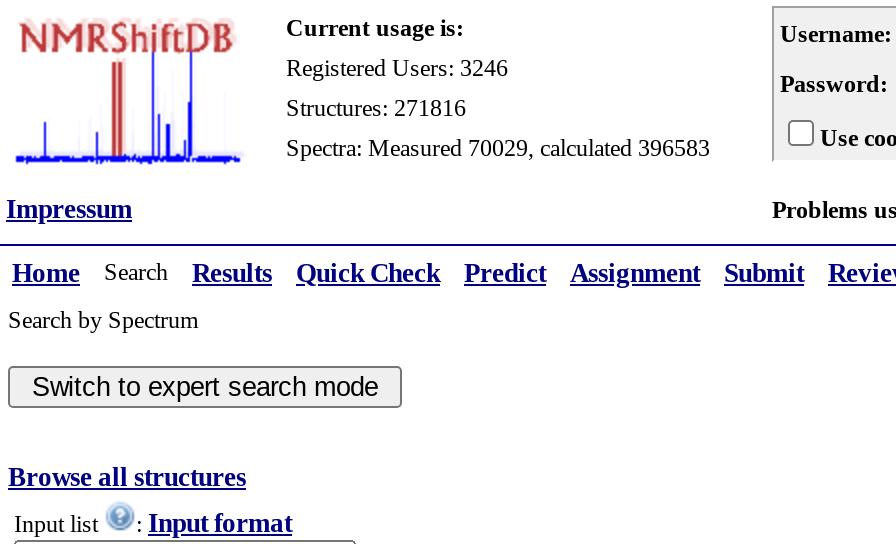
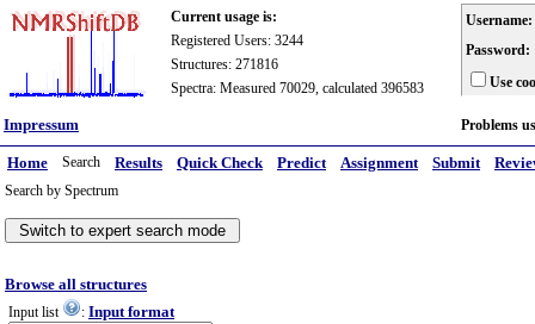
[286,54,508,82] Registered Users: 3246 -> [171,32,303,49] Registered Users: 3244

